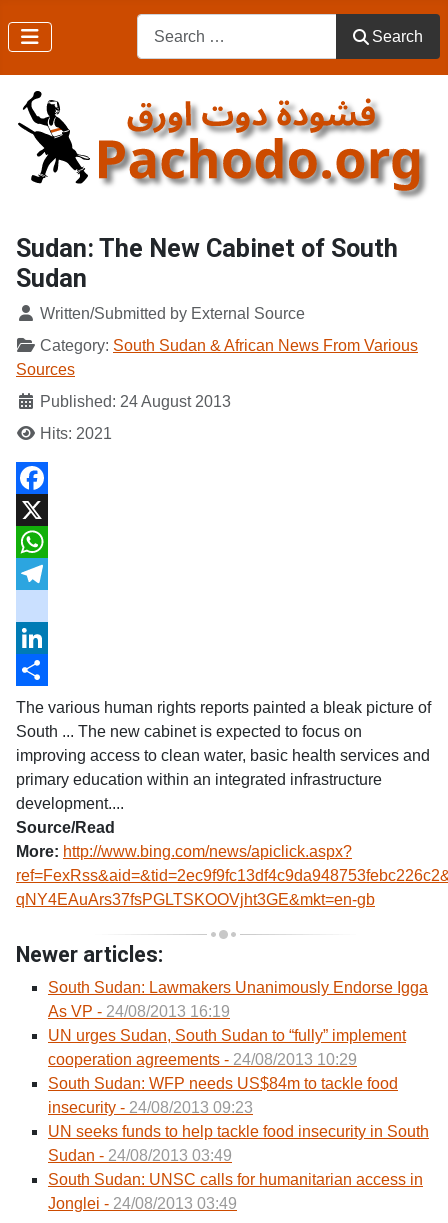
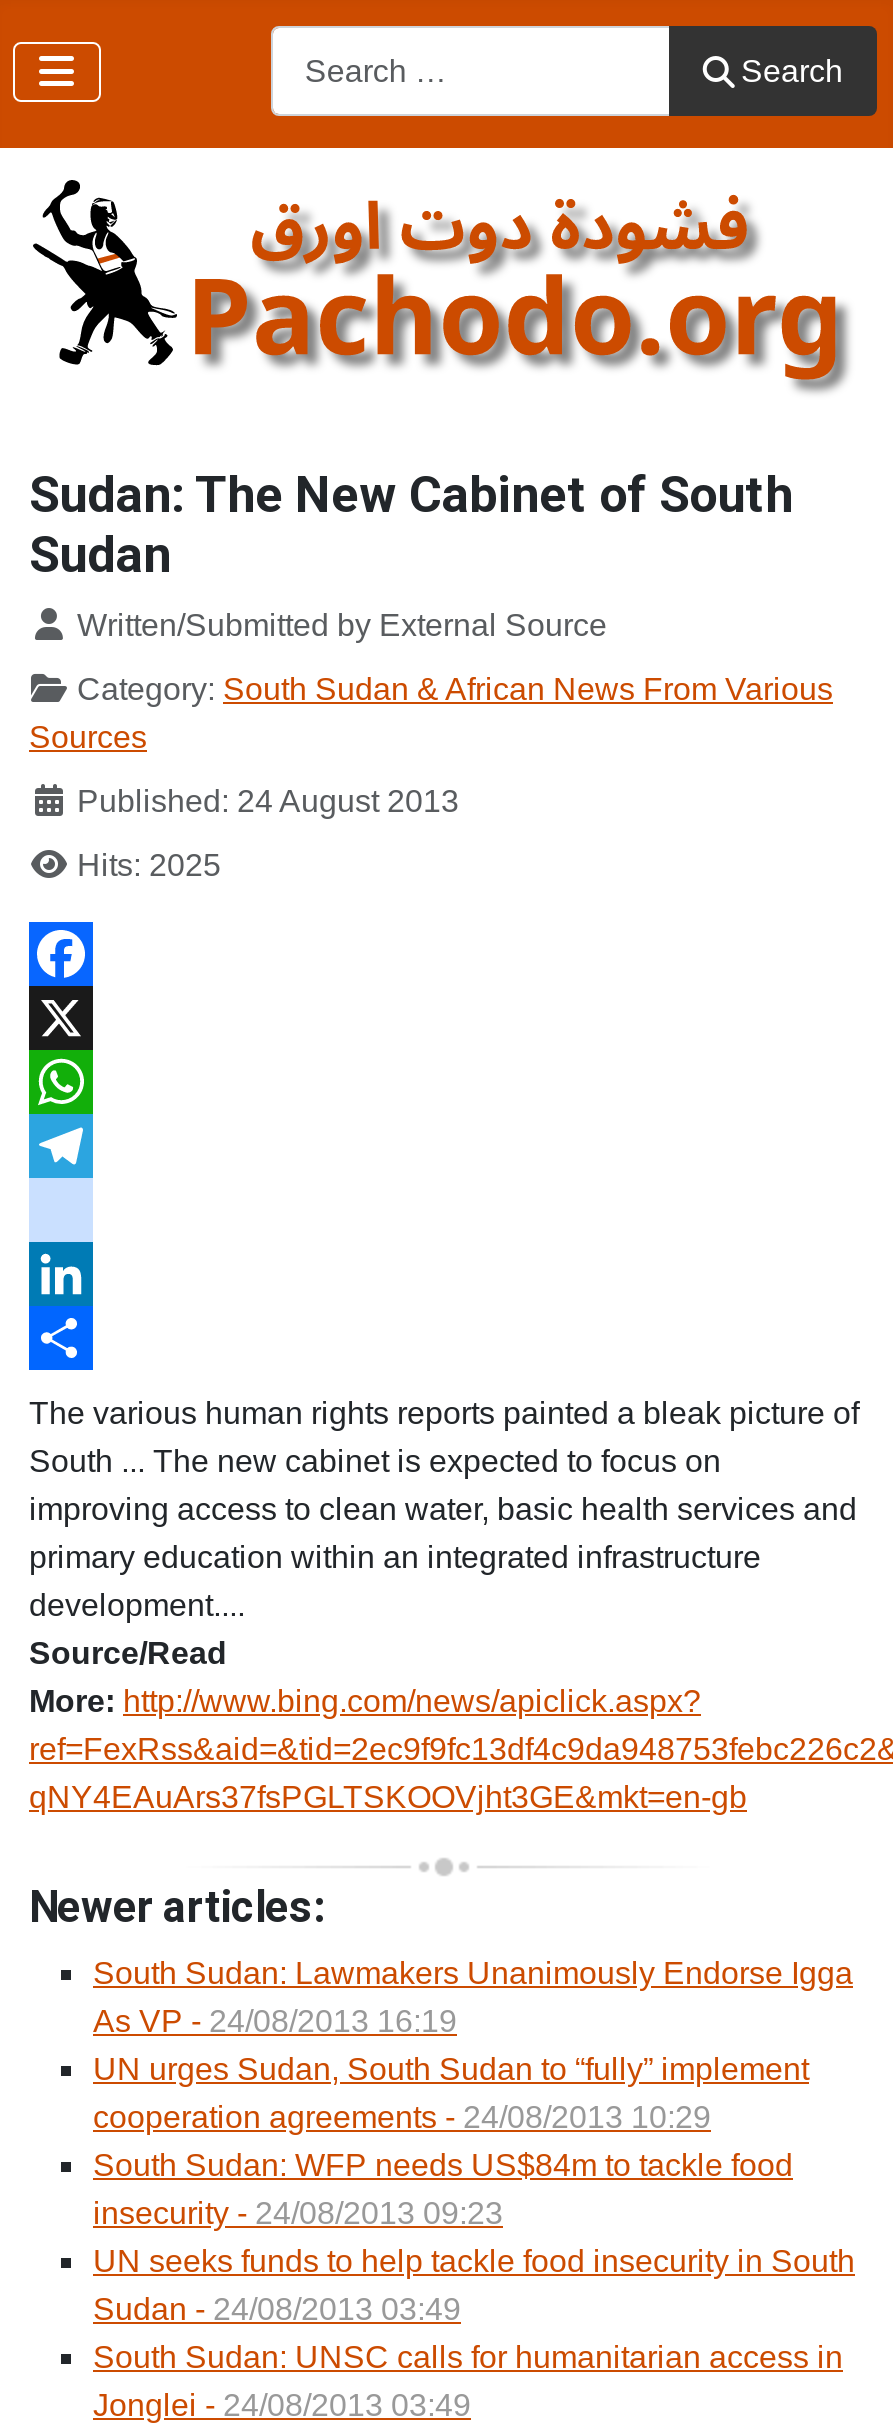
[40,425,112,442] Hits: 2021 -> [77,847,221,881] Hits: 2025

